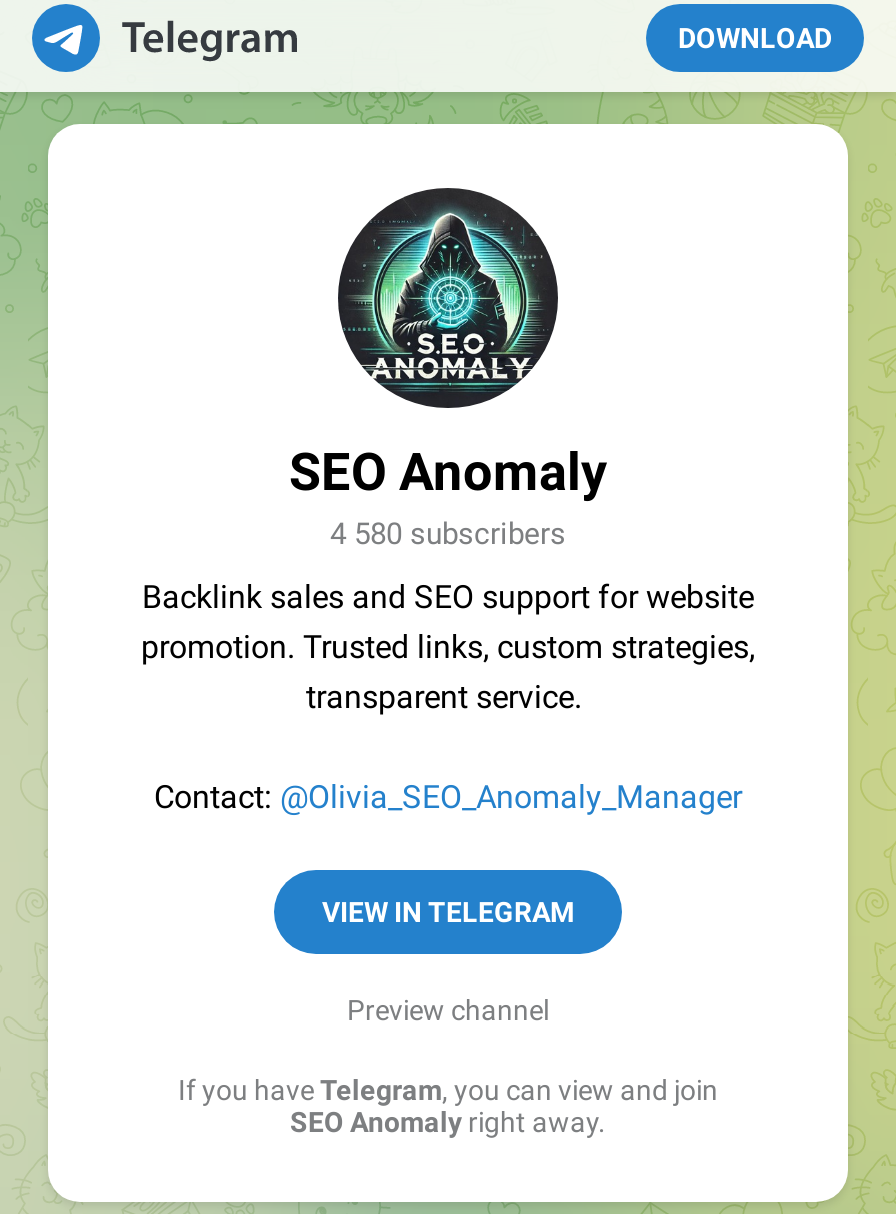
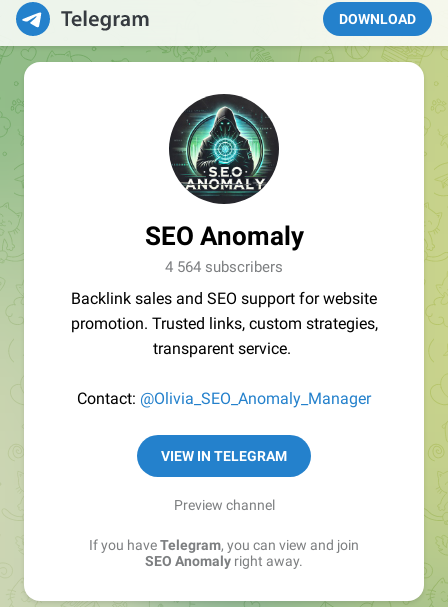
[330,516,566,552] 4 580 subscribers -> [165,258,283,276] 4 564 subscribers

